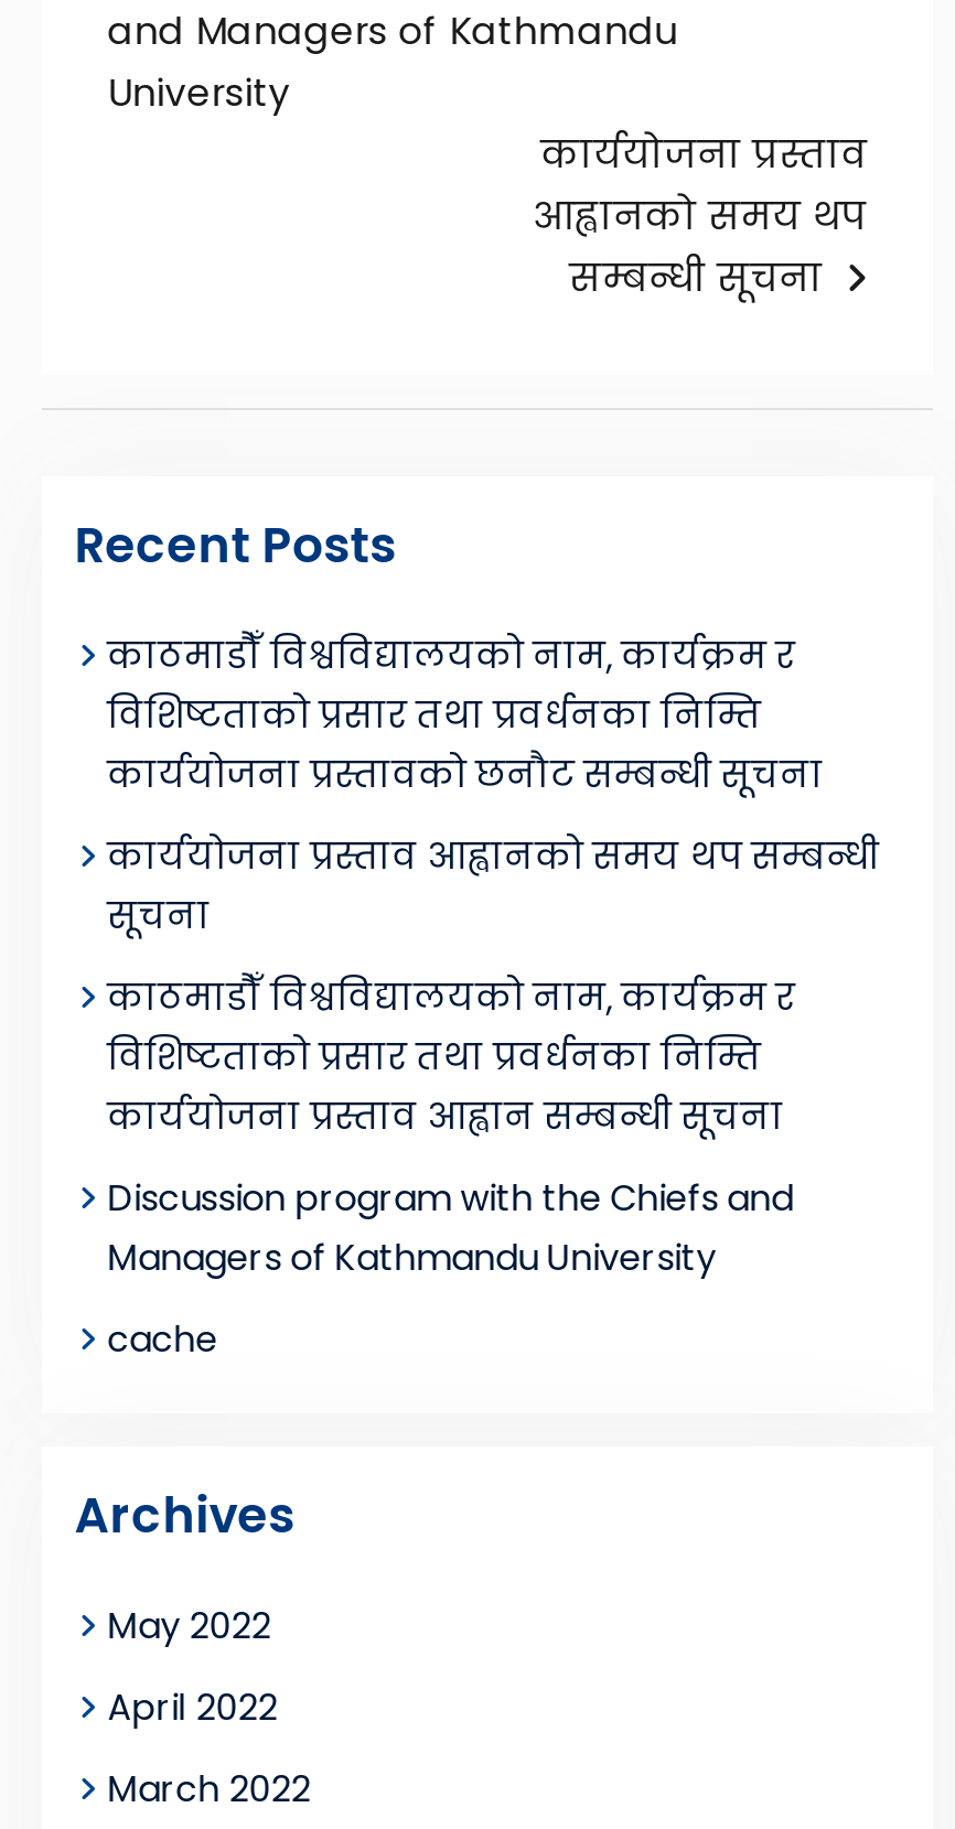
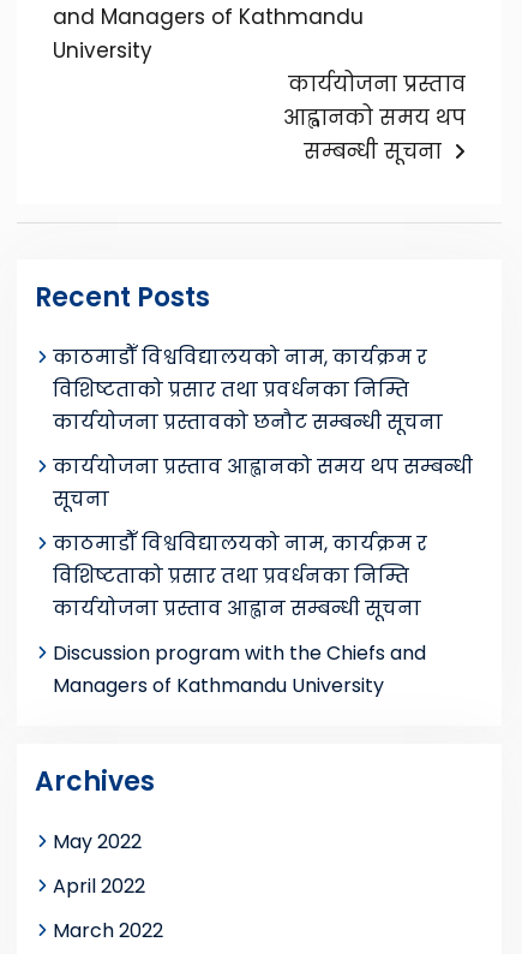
[107,1315,218,1366] cache -> none

